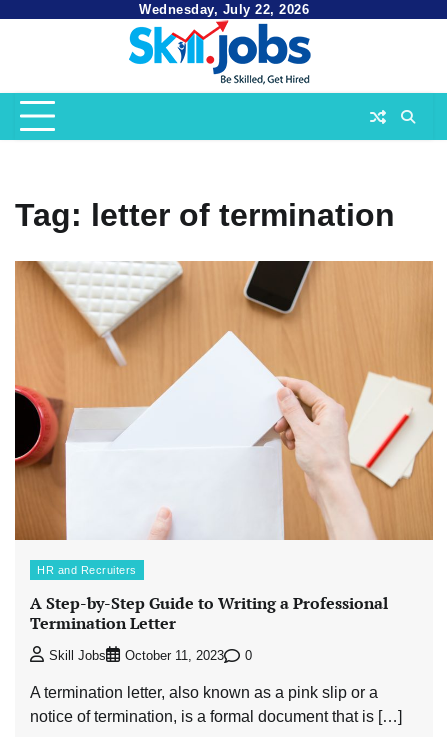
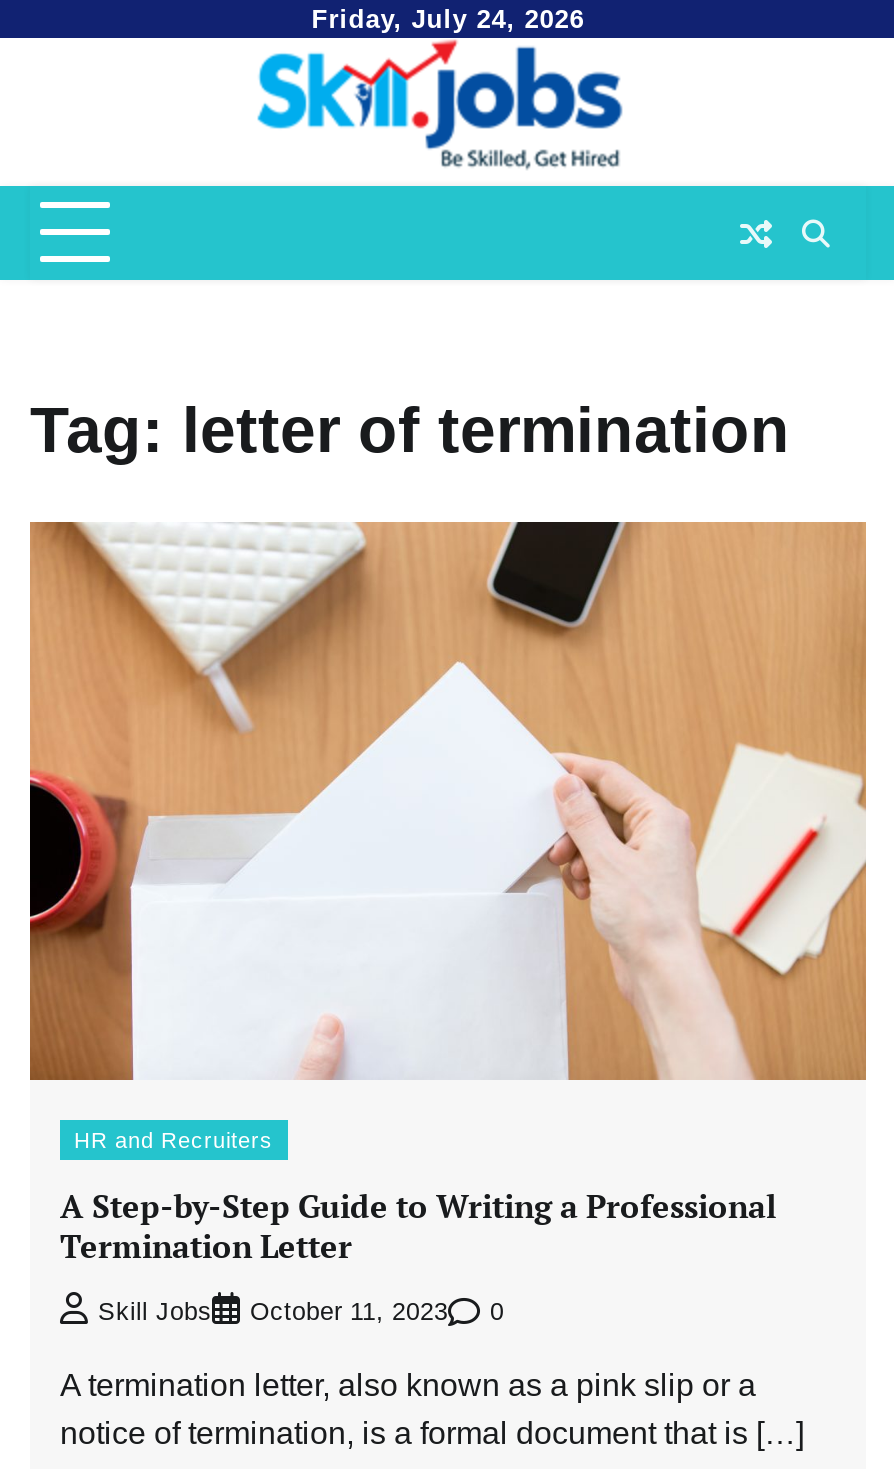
[139,2,309,17] Wednesday, July 22, 2026 -> [312,4,584,34] Friday, July 24, 2026

